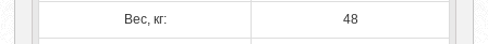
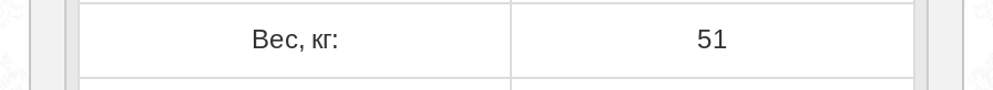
[343,12,358,27] 48 -> [697,25,728,56] 51

